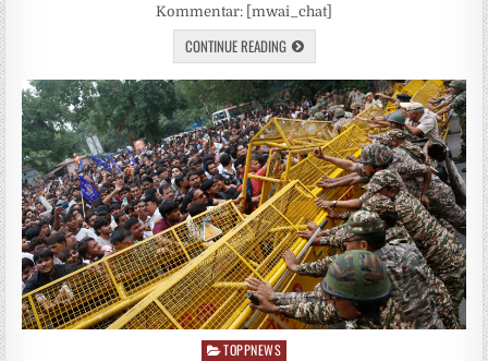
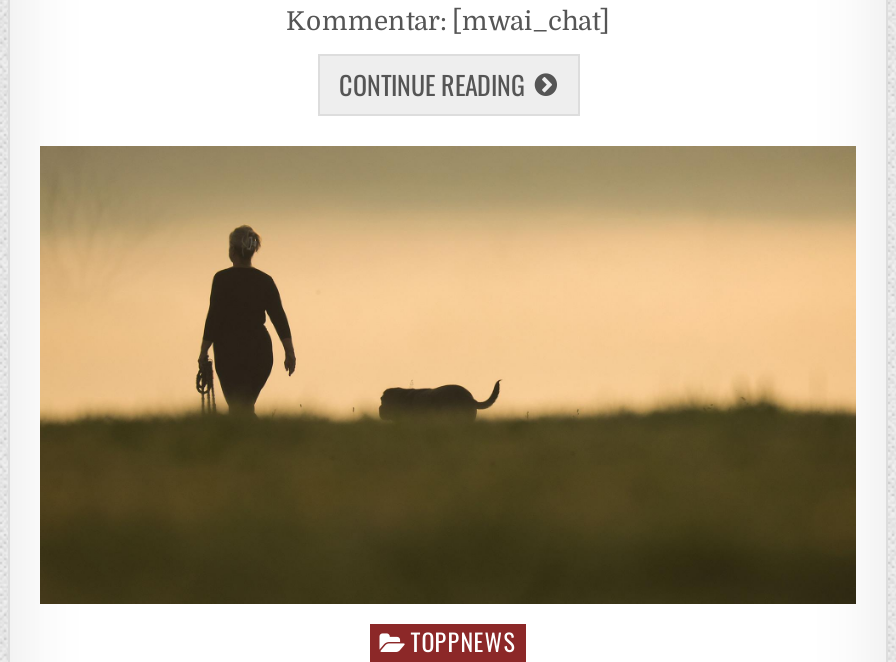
[21,79,467,330] [image] -> [38,144,858,606] [image]

